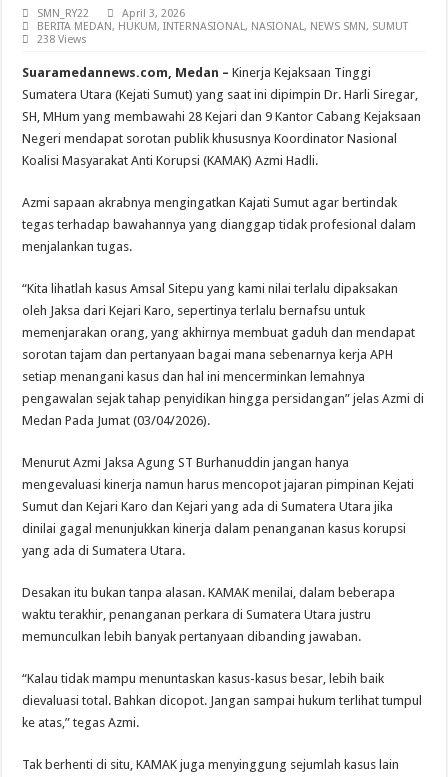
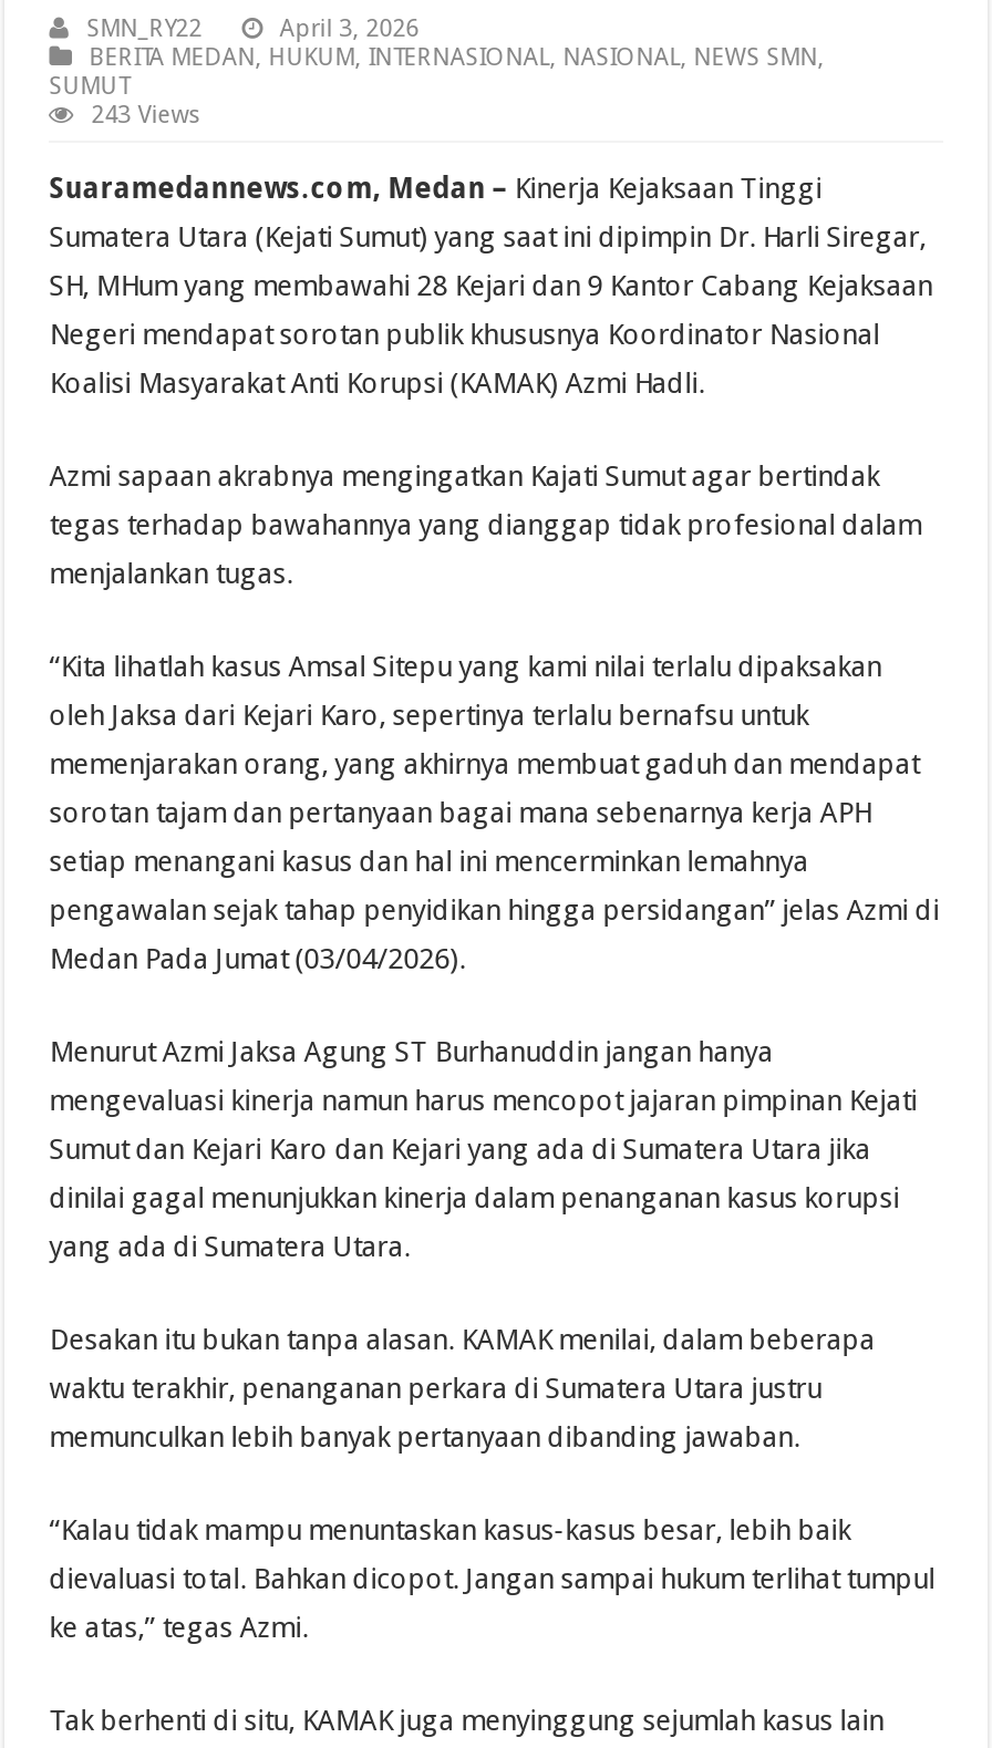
[37,20,408,46] BERITA MEDAN, HUKUM, INTERNASIONAL, NASIONAL, NEWS SMN, SUMUT | 238 Views -> [49,43,824,130] BERITA MEDAN, HUKUM, INTERNASIONAL, NASIONAL, NEWS SMN, | SUMUT | 243 Views

